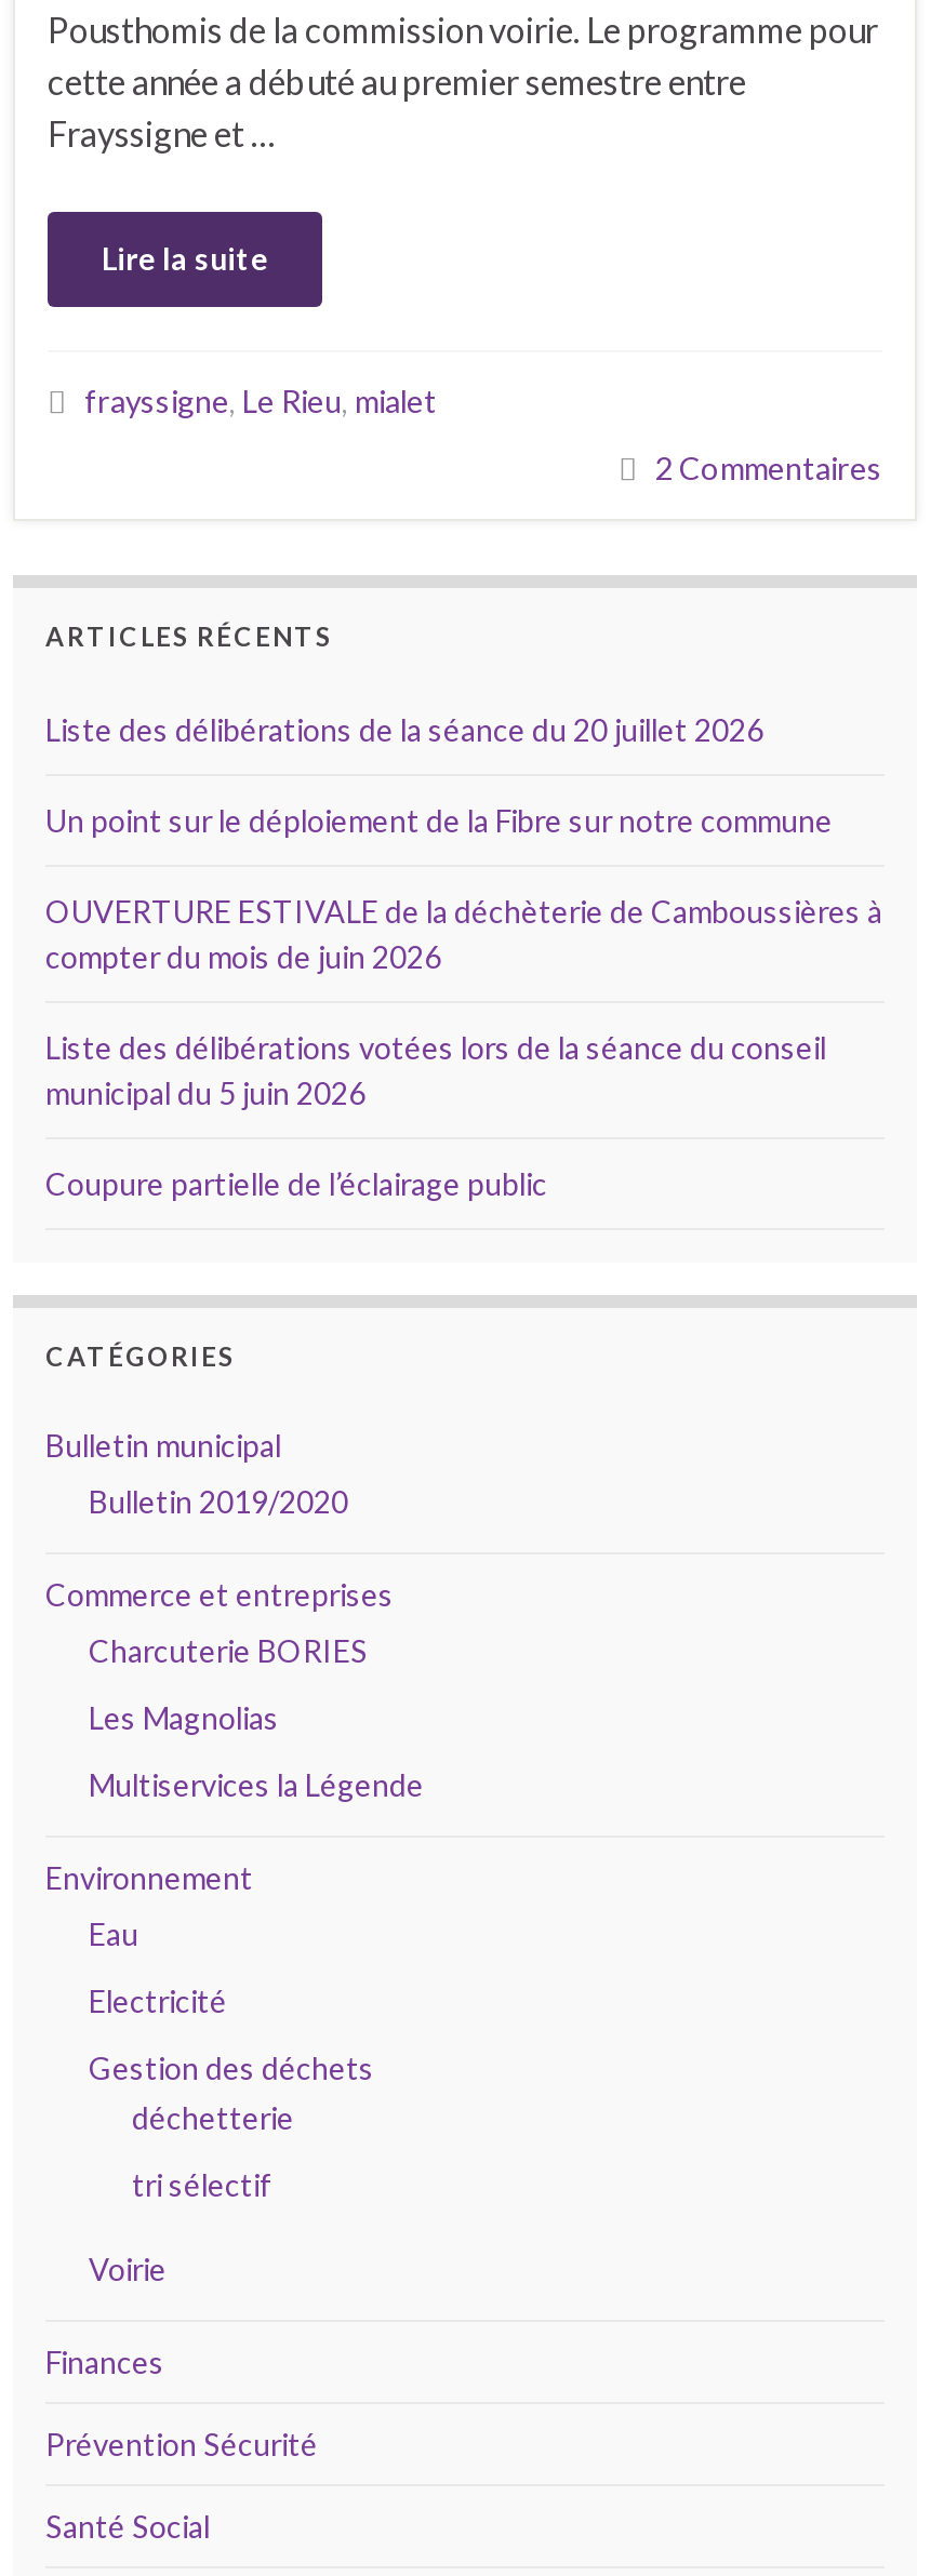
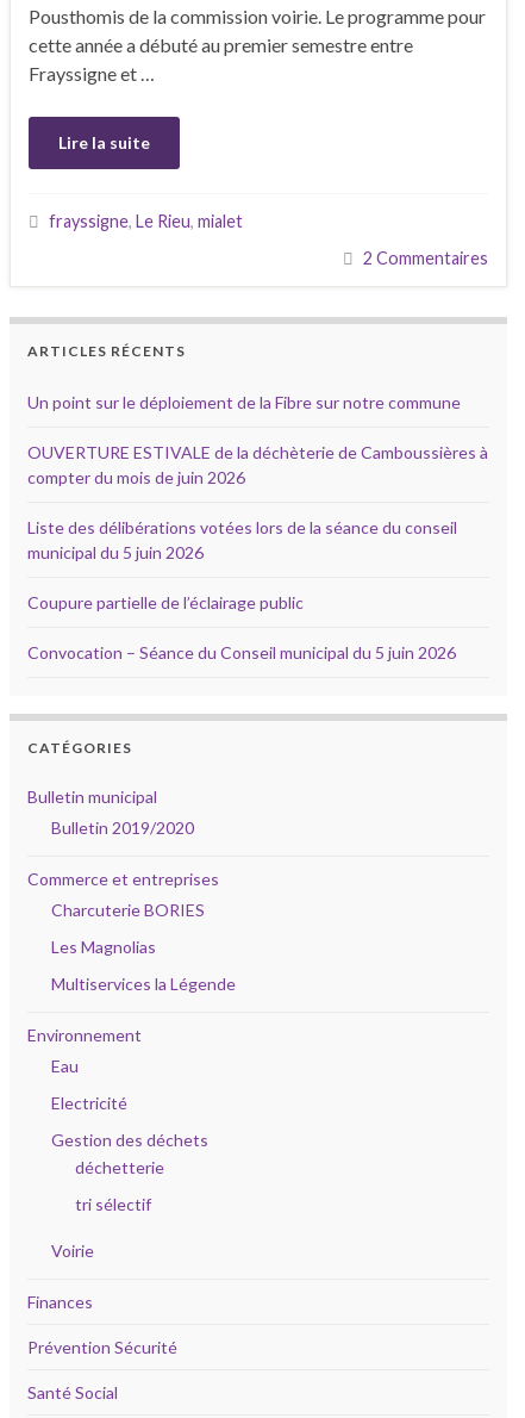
[45,711,763,748] Liste des délibérations de la séance du 20 juillet 2026 -> none
moved [45,802,882,1202] -> [27,392,488,612]: Un point sur le déploiement de la Fibre sur notre commune | OUVERTURE ESTIVALE de la déchèterie de Camboussières à | compter du mois de juin 2026 | Liste des délibérations votées lors de la séance du conseil | municipal du 5 juin 2026 | Coupure partielle de l’éclairage public
none -> [27,642,456,663] Convocation – Séance du Conseil municipal du 5 juin 2026

